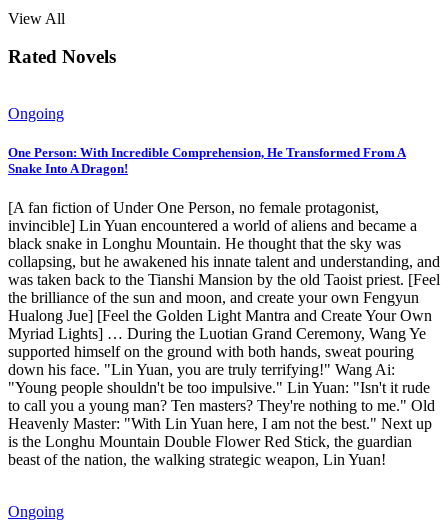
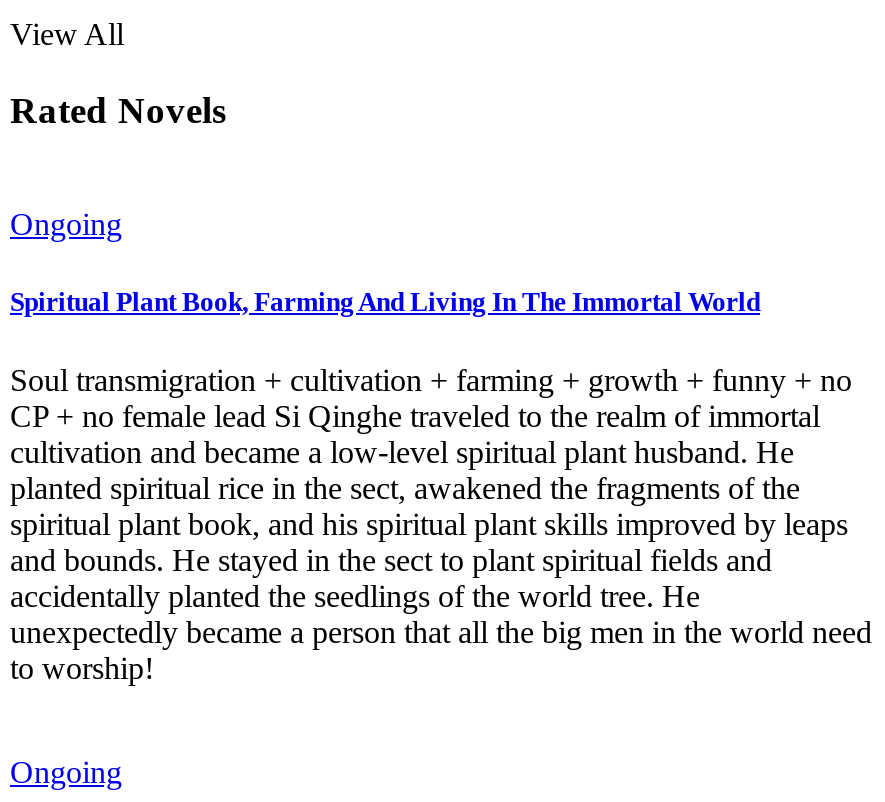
[8,145,406,176] One Person: With Incredible Comprehension, He Transformed From A | Snake Into A Dragon! -> [10,288,760,318] Spiritual Plant Book, Farming And Living In The Immortal World
[8,199,440,468] [A fan fiction of Under One Person, no female protagonist, | invincible] Lin Yuan encountered a world of aliens and became a | black snake in Longhu Mountain. He thought that the sky was | collapsing, but he awakened his innate talent and understanding, and | was taken back to the Tianshi Mansion by the old Taoist priest. [Feel | the brilliance of the sun and moon, and create your own Fengyun | Hualong Jue] [Feel the Golden Light Mantra and Create Your Own | Myriad Lights] … During the Luotian Grand Ceremony, Wang Ye | supported himself on the ground with both hands, sweat pouring | down his face. "Lin Yuan, you are truly terrifying!" Wang Ai: | "Young people shouldn't be too impulsive." Lin Yuan: "Isn't it rude | to call you a young man? Ten masters? They're nothing to me." Old | Heavenly Master: "With Lin Yuan here, I am not the best." Next up | is the Longhu Mountain Double Flower Red Stick, the guardian | beast of the nation, the walking strategic weapon, Lin Yuan! -> [10,364,872,686] Soul transmigration + cultivation + farming + growth + funny + no | CP + no female lead Si Qinghe traveled to the realm of immortal | cultivation and became a low-level spiritual plant husband. He | planted spiritual rice in the sect, awakened the fragments of the | spiritual plant book, and his spiritual plant skills improved by leaps | and bounds. He stayed in the sect to plant spiritual fields and | accidentally planted the seedlings of the world tree. He | unexpectedly became a person that all the big men in the world need | to worship!

